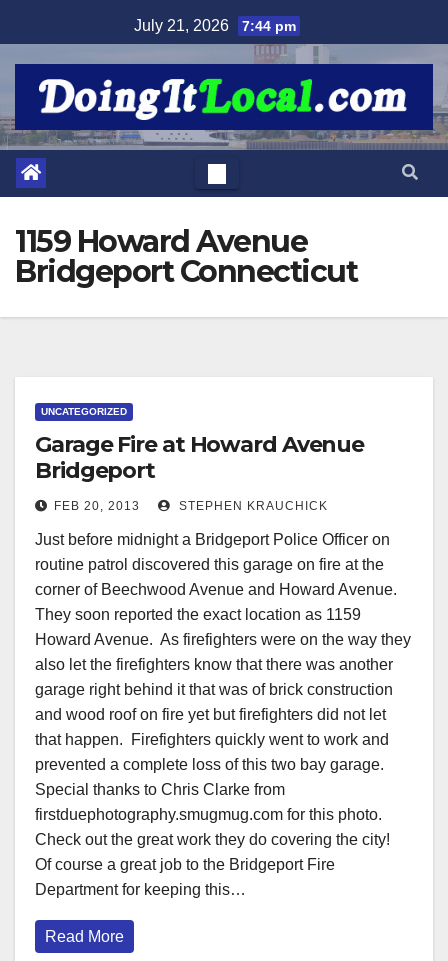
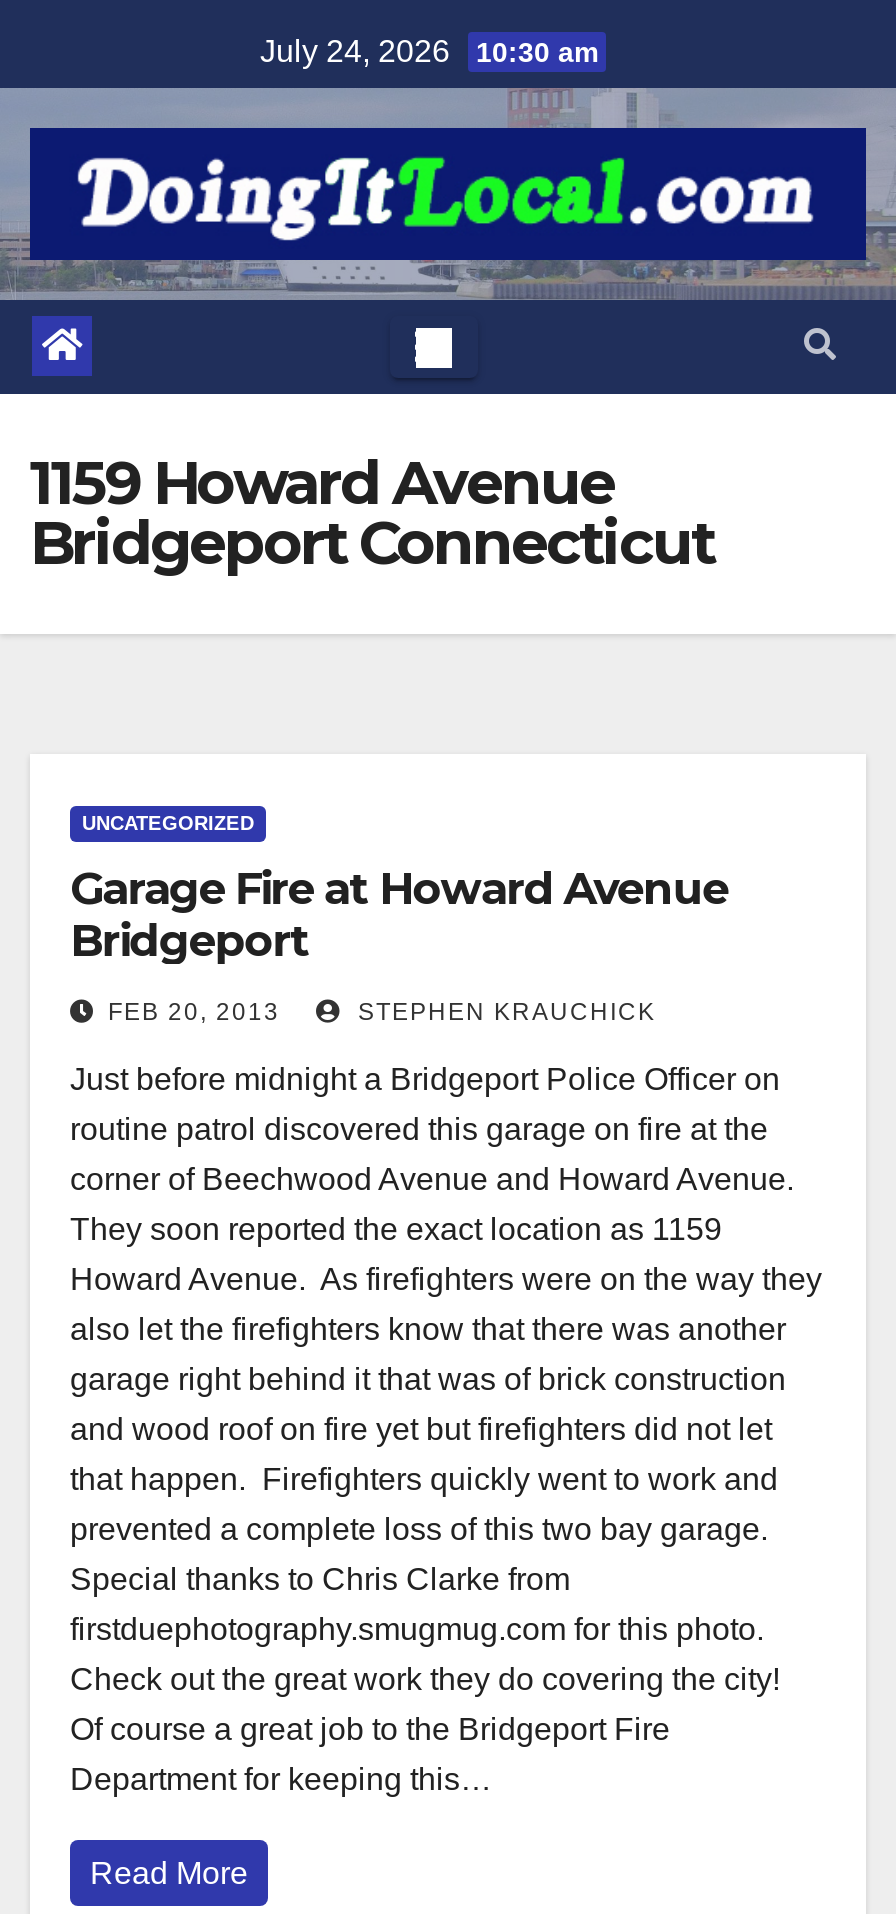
[133,17,295,34] July 21, 2026 7:44 pm -> [260,34,598,68] July 24, 2026 10:30 am

